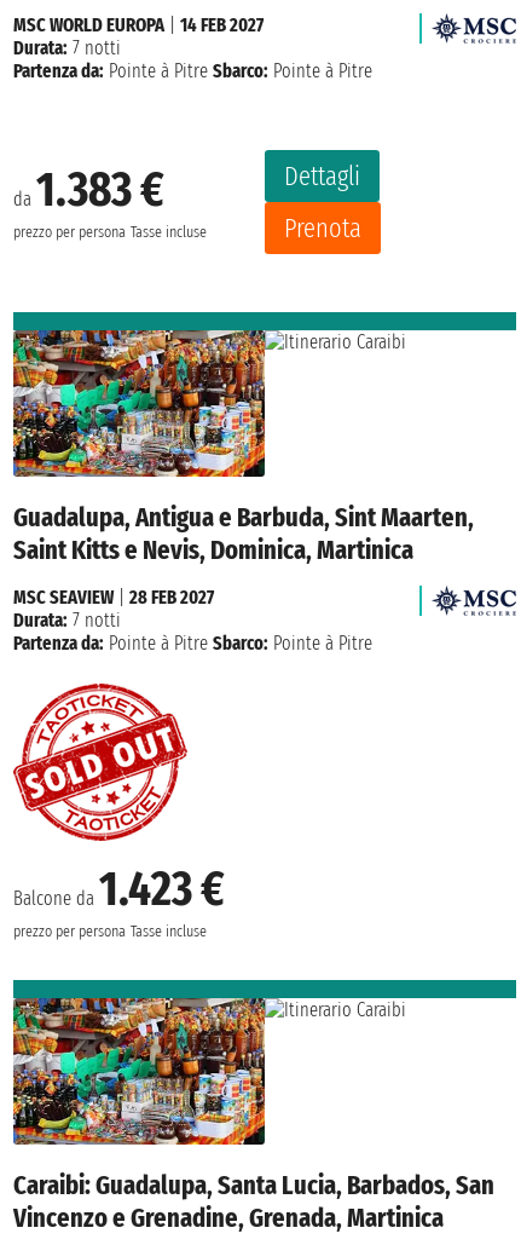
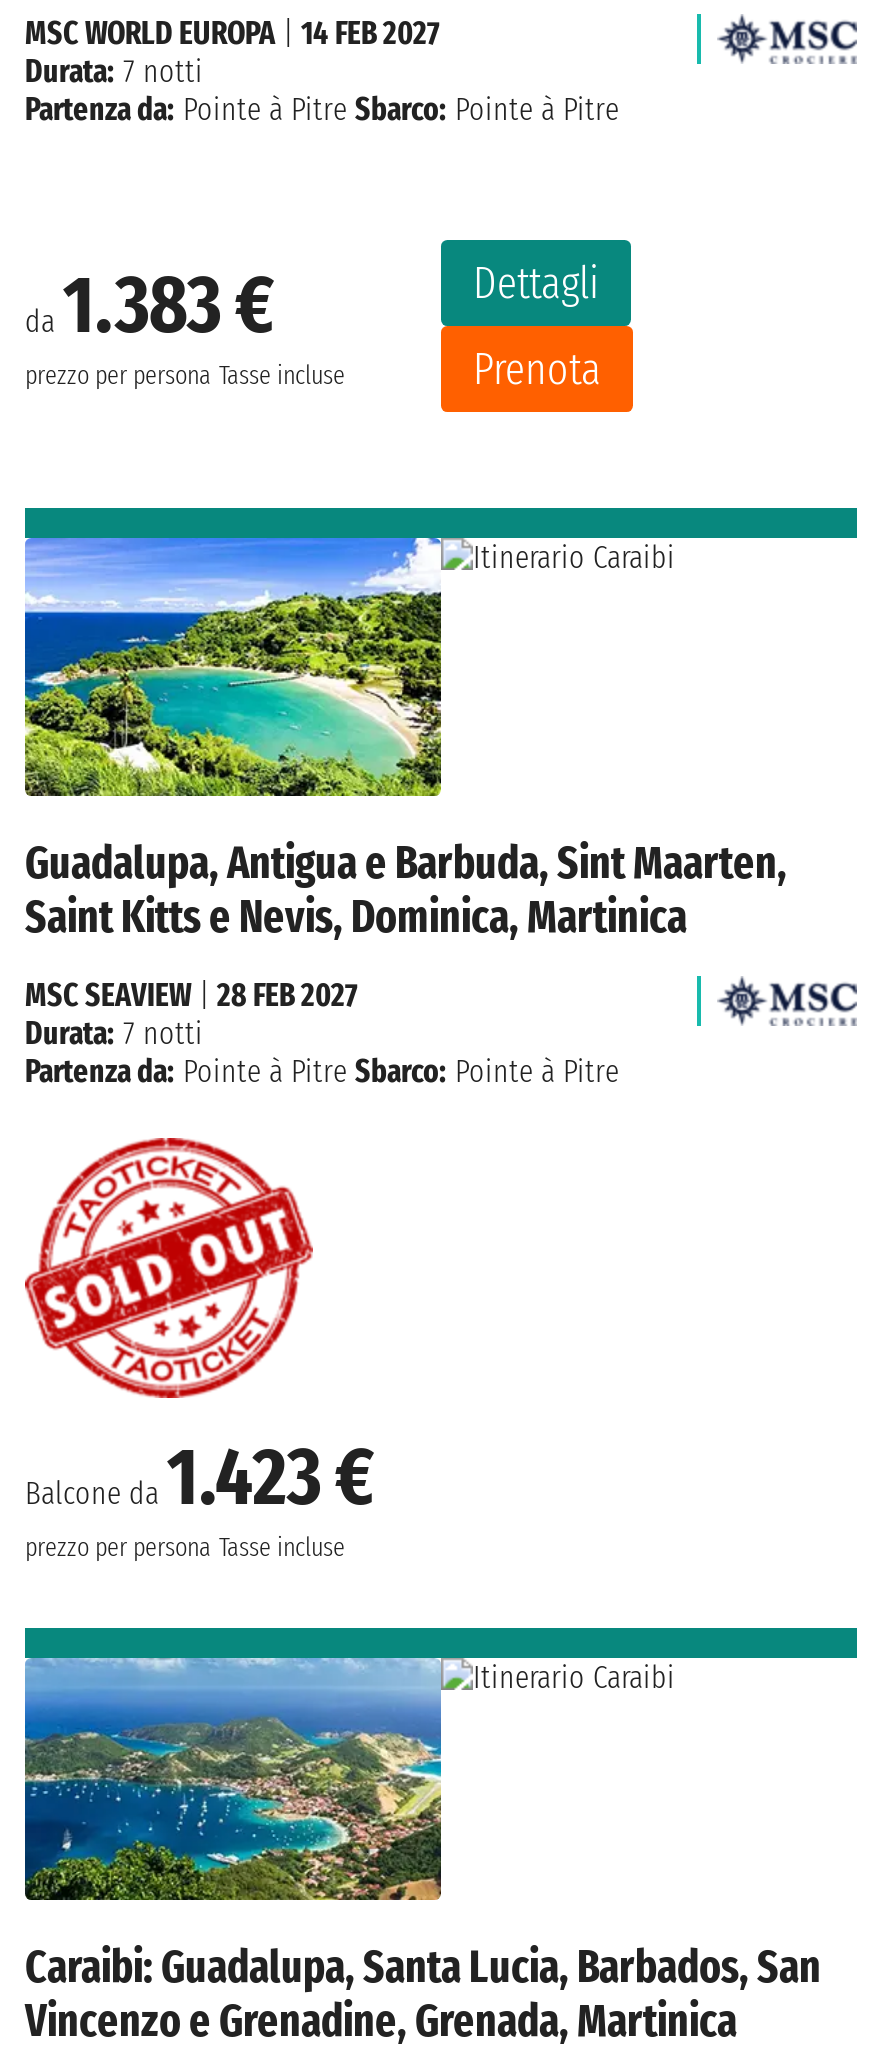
[12,329,266,478] [image] -> [23,536,443,798] [image]
[12,997,266,1146] [image] -> [23,1656,443,1902] [image]

